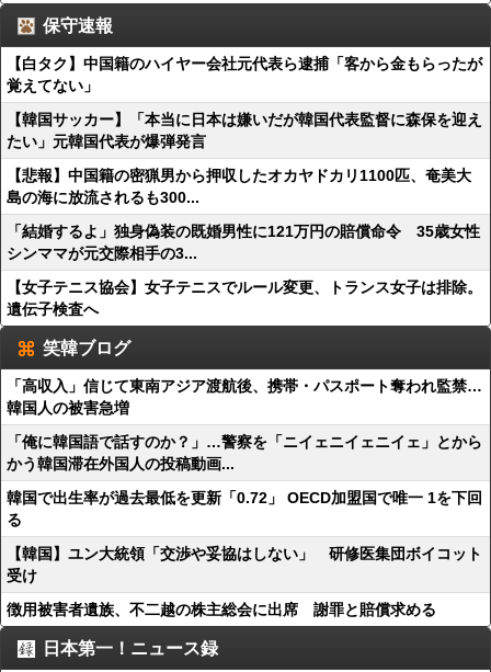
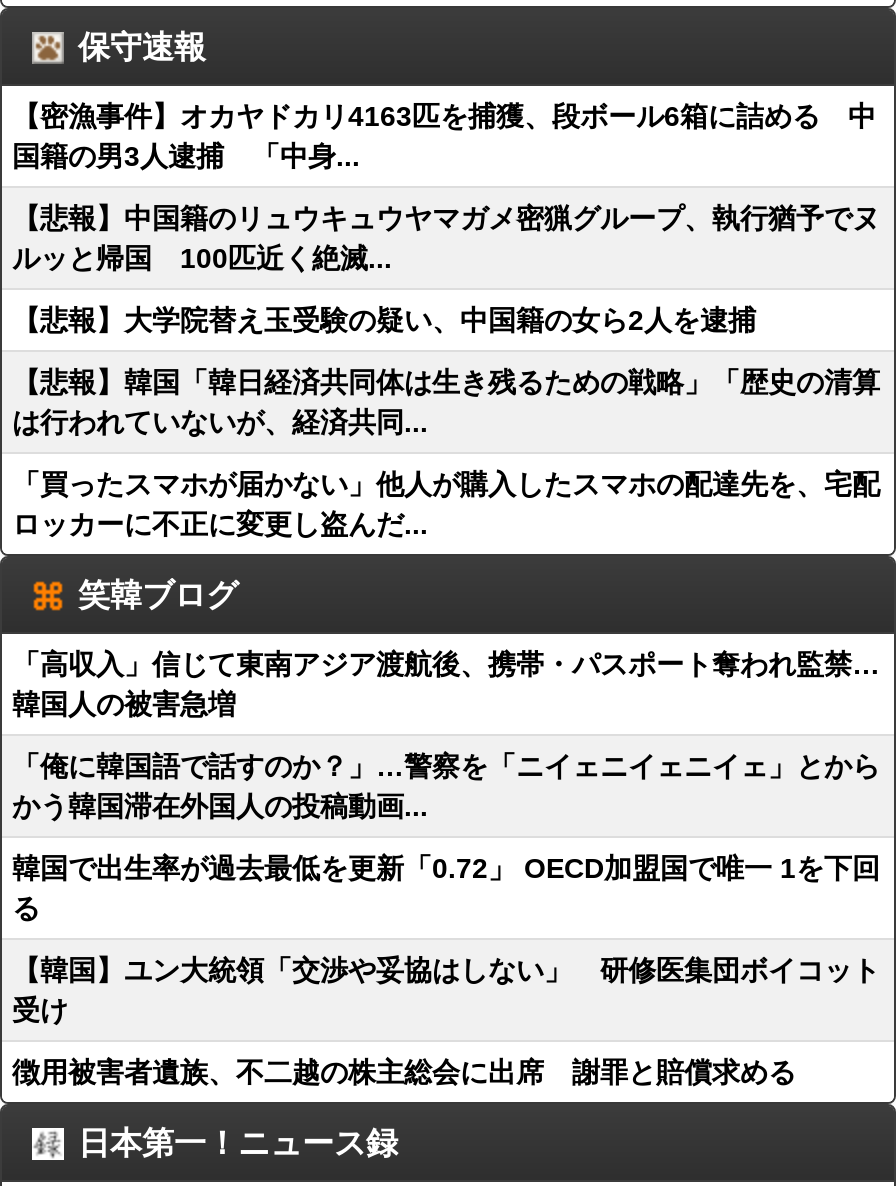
[7,55,482,94] 【白タク】中国籍のハイヤー会社元代表ら逮捕「客から金もらったが | 覚えてない」 -> [12,100,876,172] 【密漁事件】オカヤドカリ4163匹を捕獲、段ボール6箱に詰める 中 | 国籍の男3人逮捕 「中身...
[7,111,482,150] 【韓国サッカー】「本当に日本は嫌いだが韓国代表監督に森保を迎え | たい」元韓国代表が爆弾発言 -> [12,202,880,274] 【悲報】中国籍のリュウキュウヤマガメ密猟グループ、執行猶予でヌ | ルッと帰国 100匹近く絶滅...
[7,167,471,206] 【悲報】中国籍の密猟男から押収したオカヤドカリ1100匹、奄美大 | 島の海に放流されるも300... -> [12,304,756,336] 【悲報】大学院替え玉受験の疑い、中国籍の女ら2人を逮捕
[7,223,480,262] 「結婚するよ」独身偽装の既婚男性に121万円の賠償命令 35歳女性 | シンママが元交際相手の3... -> [12,366,880,438] 【悲報】韓国「韓日経済共同体は生き残るための戦略」「歴史の清算 | は行われていないが、経済共同...
[7,278,482,318] 【女子テニス協会】女子テニスでルール変更、トランス女子は排除。 | 遺伝子検査へ -> [12,468,880,540] 「買ったスマホが届かない」他人が購入したスマホの配達先を、宅配 | ロッカーに不正に変更し盗んだ...

